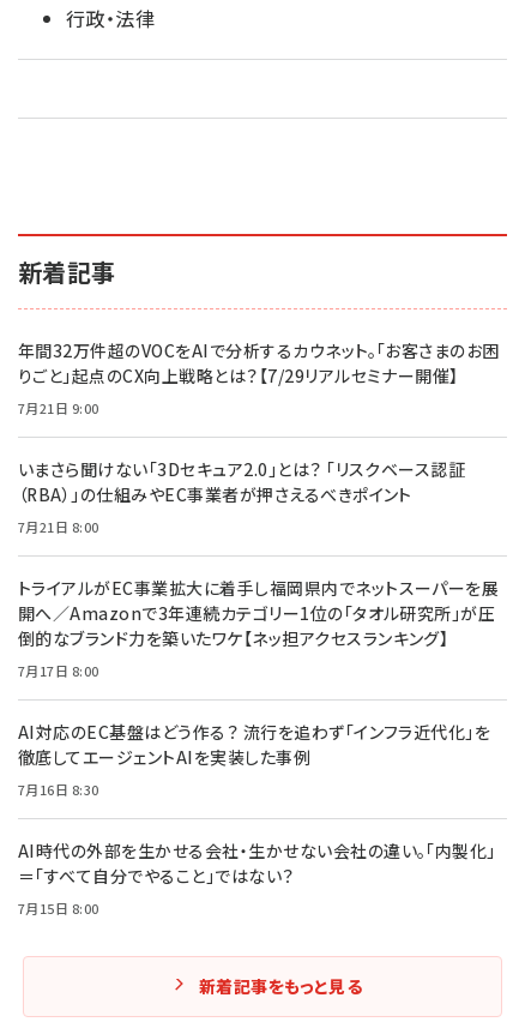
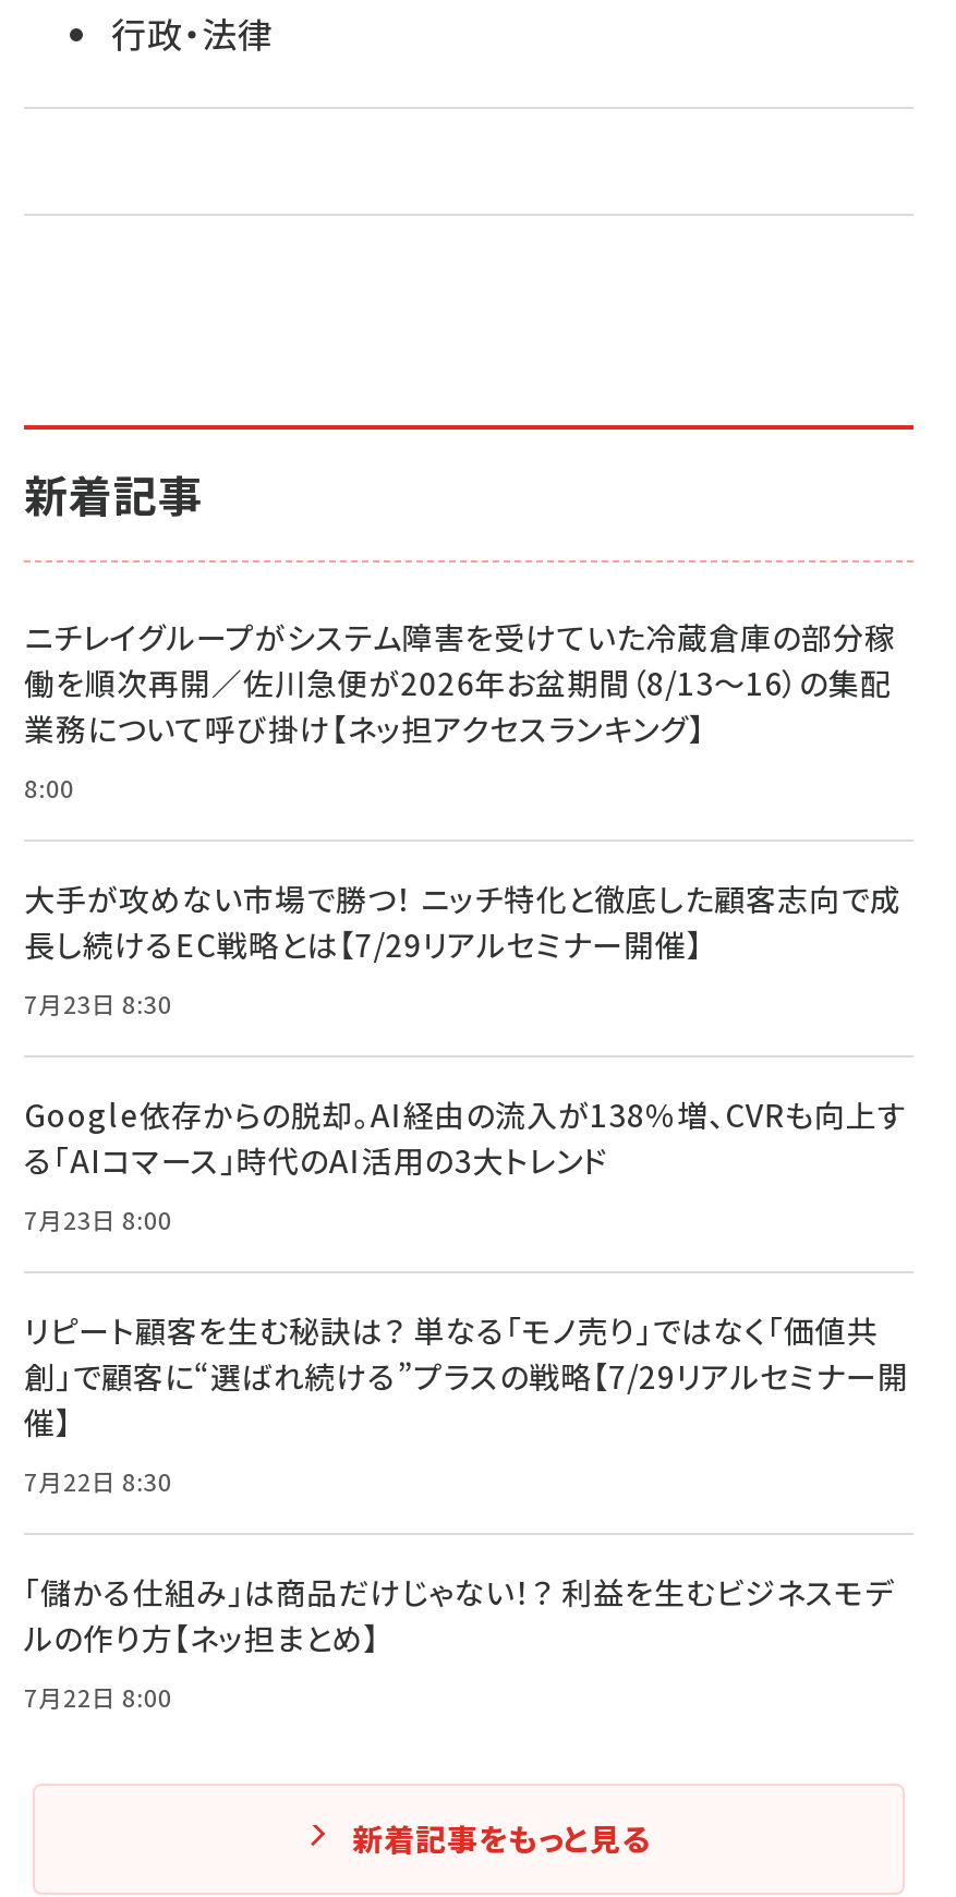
[18,338,500,417] 年間32万件超のVOCをAIで分析するカウネット。「お客さまのお困 | りごと」起点のCX向上戦略とは？【7/29リアルセミナー開催】 | 7月21日 9:00 -> [24,615,896,805] ニチレイグループがシステム障害を受けていた冷蔵倉庫の部分稼 | 働を順次再開／佐川急便が2026年お盆期間（8/13～16）の集配 | 業務について呼び掛け【ネッ担アクセスランキング】 | 8:00
[18,457,466,536] いまさら聞けない「3Dセキュア2.0」とは？ 「リスクベース認証 | （RBA）」の仕組みやEC事業者が押さえるべきポイント | 7月21日 8:00 -> [24,877,901,1020] 大手が攻めない市場で勝つ！ ニッチ特化と徹底した顧客志向で成 | 長し続けるEC戦略とは【7/29リアルセミナー開催】 | 7月23日 8:30
[18,576,499,680] トライアルがEC事業拡大に着手し福岡県内でネットスーパーを展 | 開へ／Amazonで3年連続カテゴリー1位の「タオル研究所」が圧 | 倒的なブランド力を築いたワケ【ネッ担アクセスランキング】 | 7月17日 8:00 -> [24,1092,907,1236] Google依存からの脱却。AI経由の流入が138%増、CVRも向上す | る「AIコマース」時代のAI活用の3大トレンド | 7月23日 8:00
[18,720,491,799] AI対応のEC基盤はどう作る？ 流行を追わず「インフラ近代化」を | 徹底してエージェントAIを実装した事例 | 7月16日 8:30 -> [24,1308,909,1498] リピート顧客を生む秘訣は？ 単なる「モノ売り」ではなく「価値共 | 創」で顧客に“選ばれ続ける”プラスの戦略【7/29リアルセミナー開 | 催】 | 7月22日 8:30
[18,838,496,918] AI時代の外部を生かせる会社・生かせない会社の違い。「内製化」 | ＝「すべて自分でやること」ではない？ | 7月15日 8:00 -> [24,1570,894,1714] 「儲かる仕組み」は商品だけじゃない！？ 利益を生むビジネスモデ | ルの作り方【ネッ担まとめ】 | 7月22日 8:00

